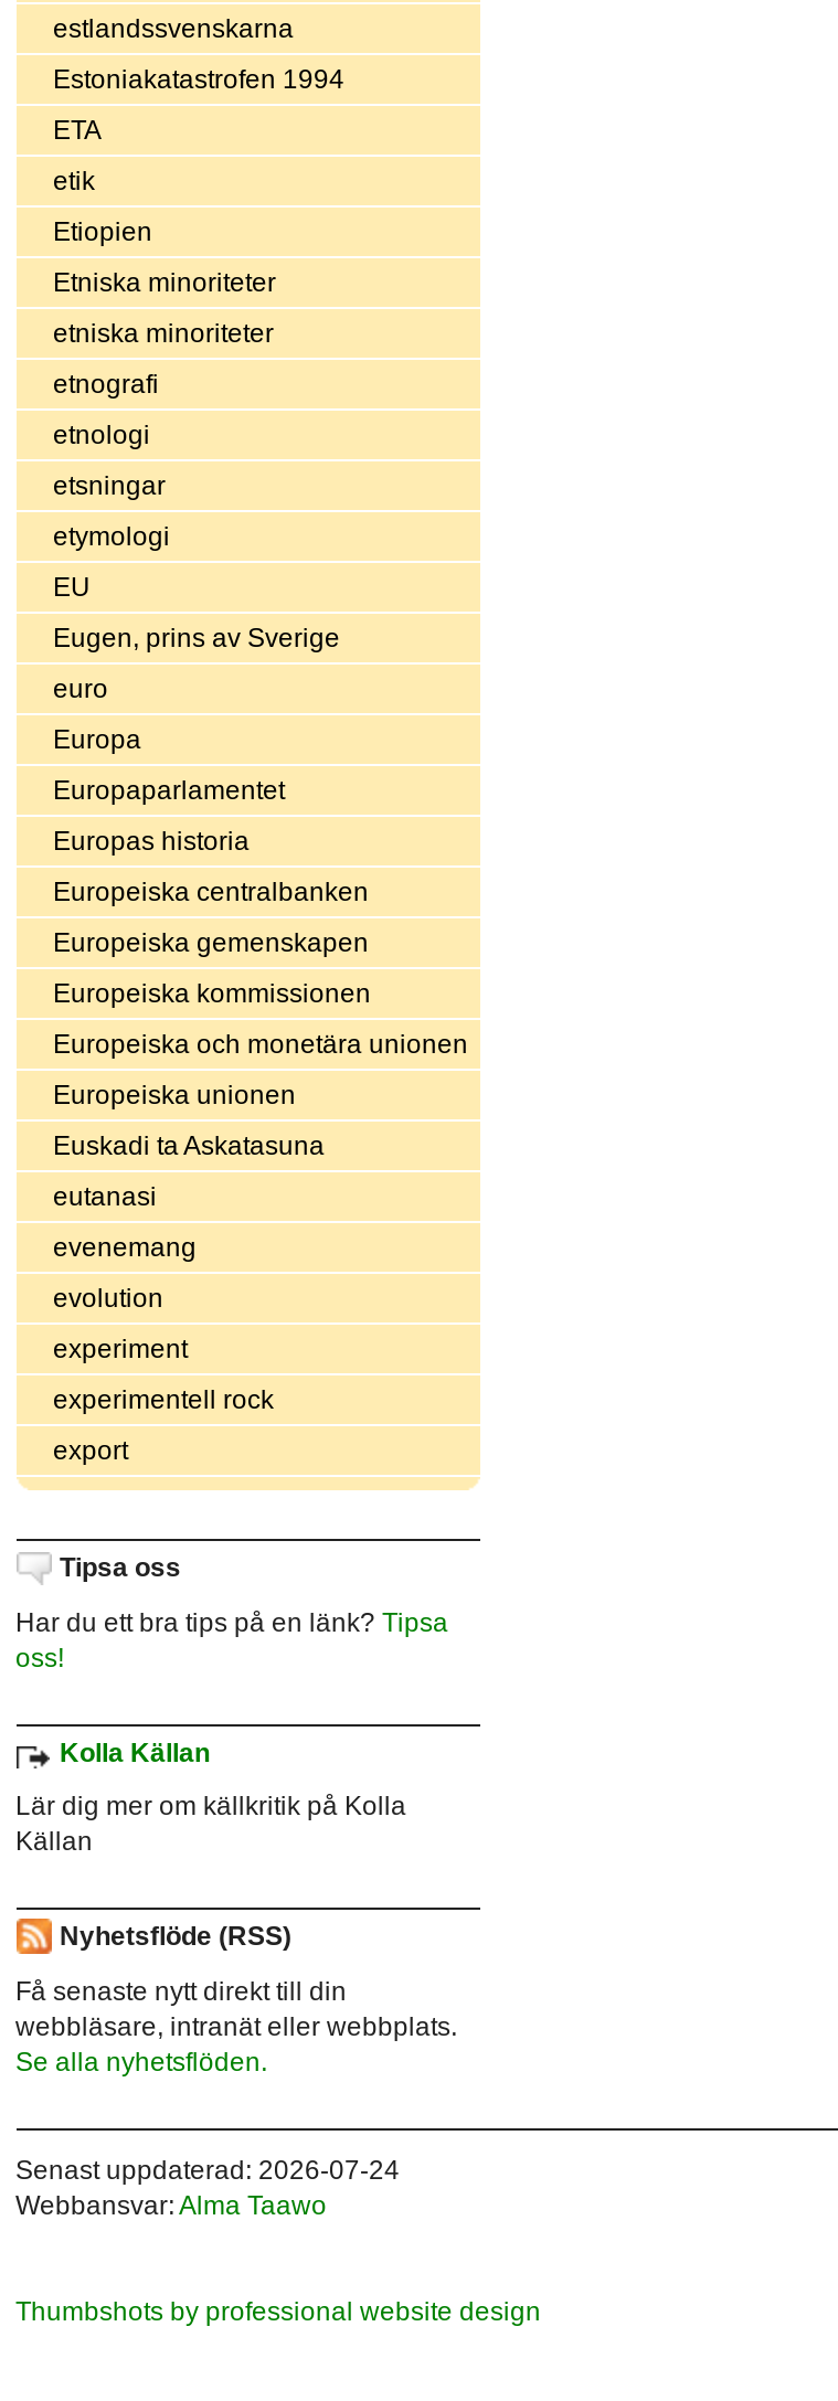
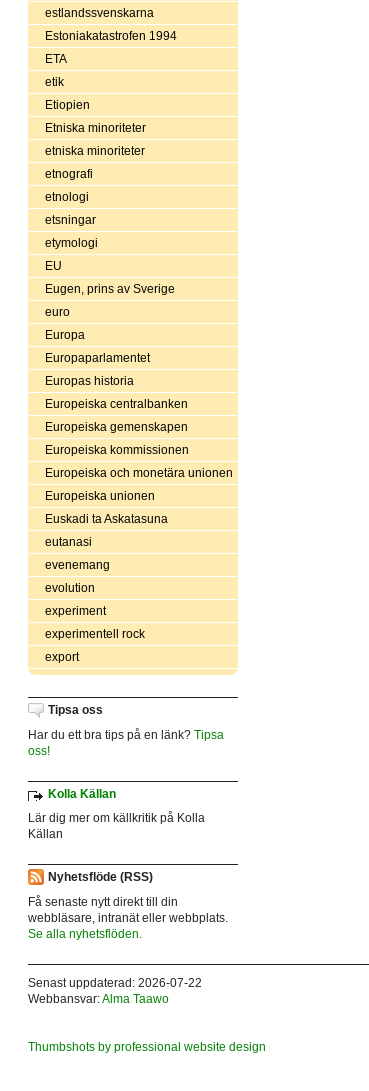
[15,2154,400,2185] Senast uppdaterad: 2026-07-24 -> [27,976,201,990] Senast uppdaterad: 2026-07-22

